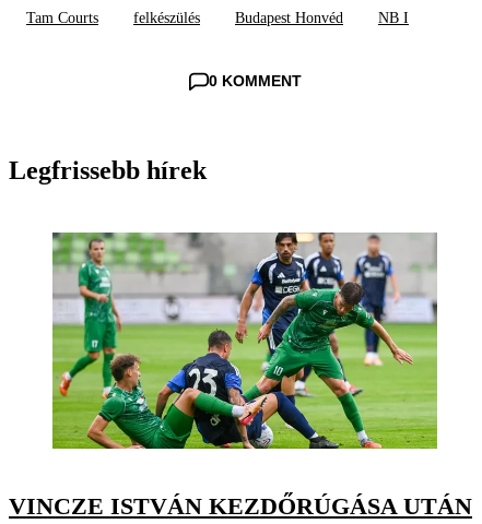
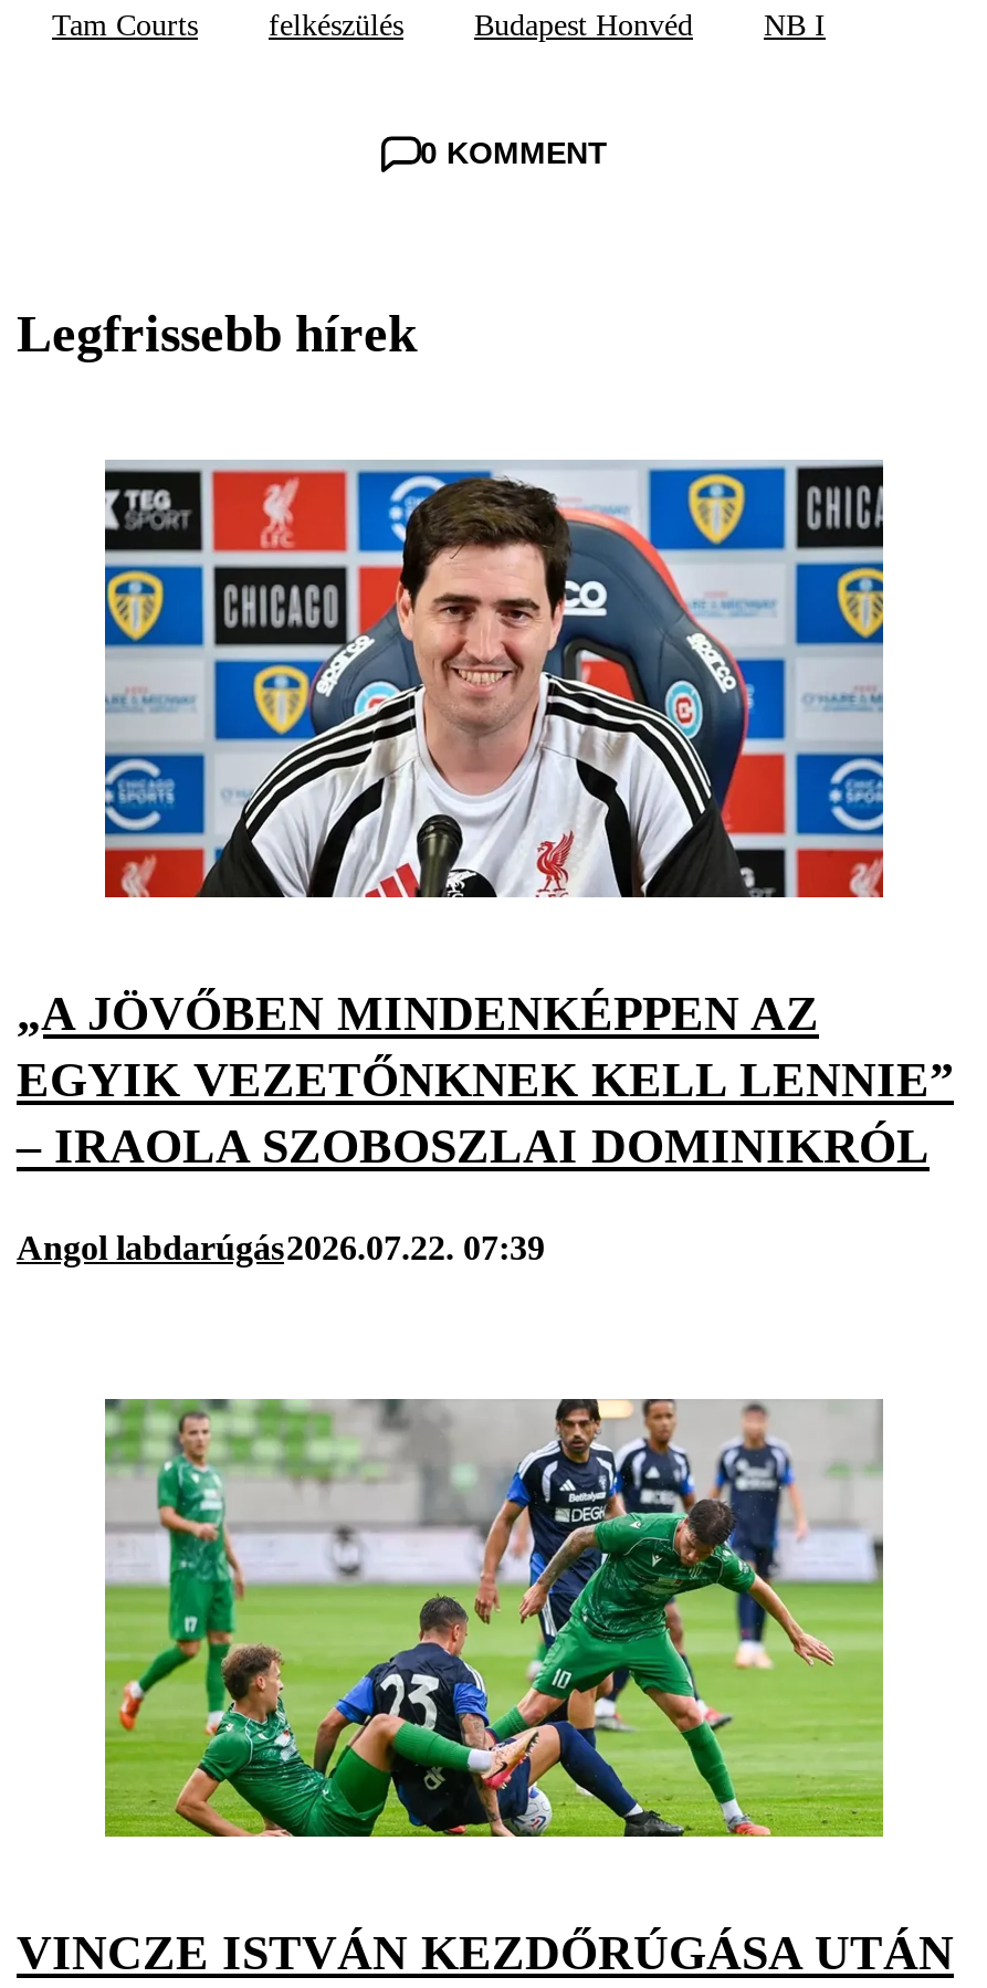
none -> [17,460,954,1266] [image] | „A JÖVŐBEN MINDENKÉPPEN AZ | EGYIK VEZETŐNKNEK KELL LENNIE” | – IRAOLA SZOBOSZLAI DOMINIKRÓL | Angol labdarúgás2026.07.22. 07:39

